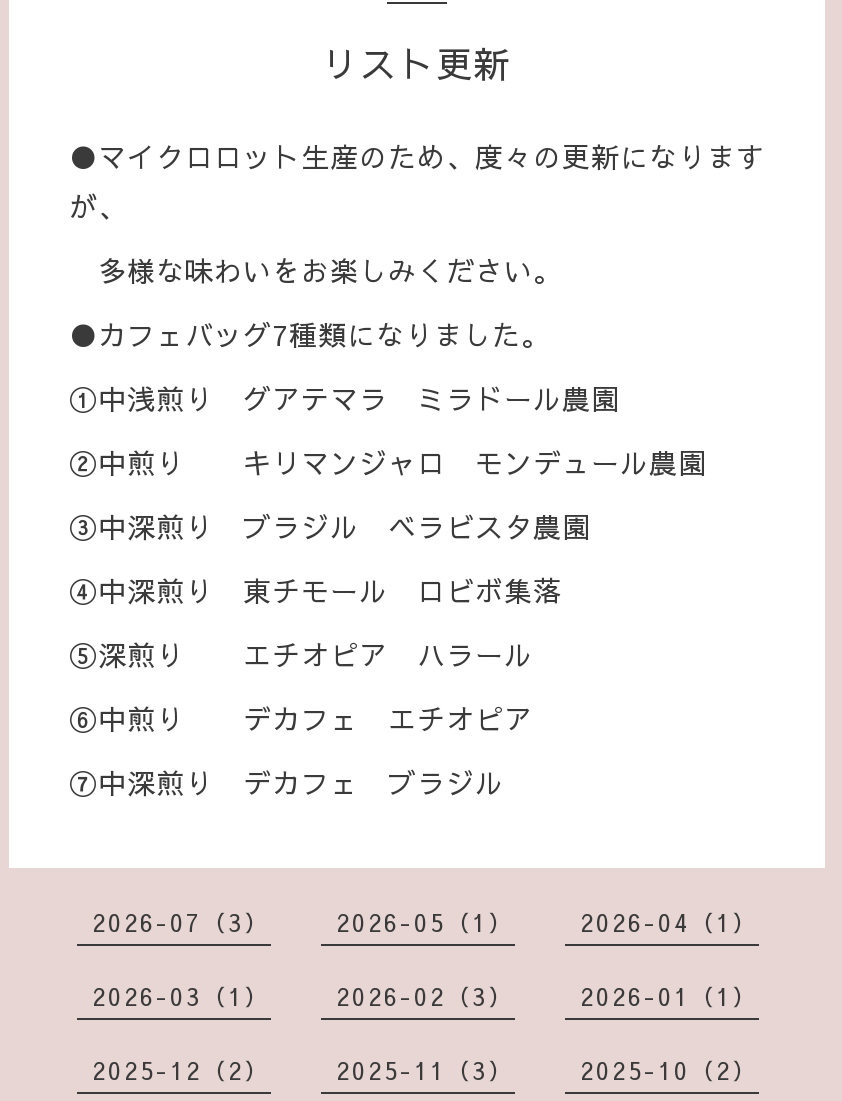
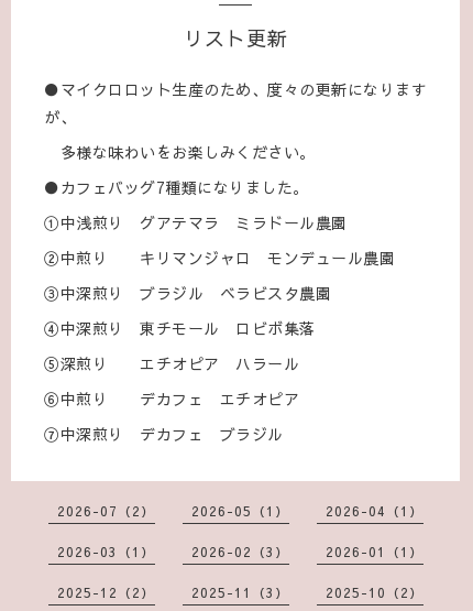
[92,905,270,937] 2026-07（3） -> [57,502,155,519] 2026-07（2）

